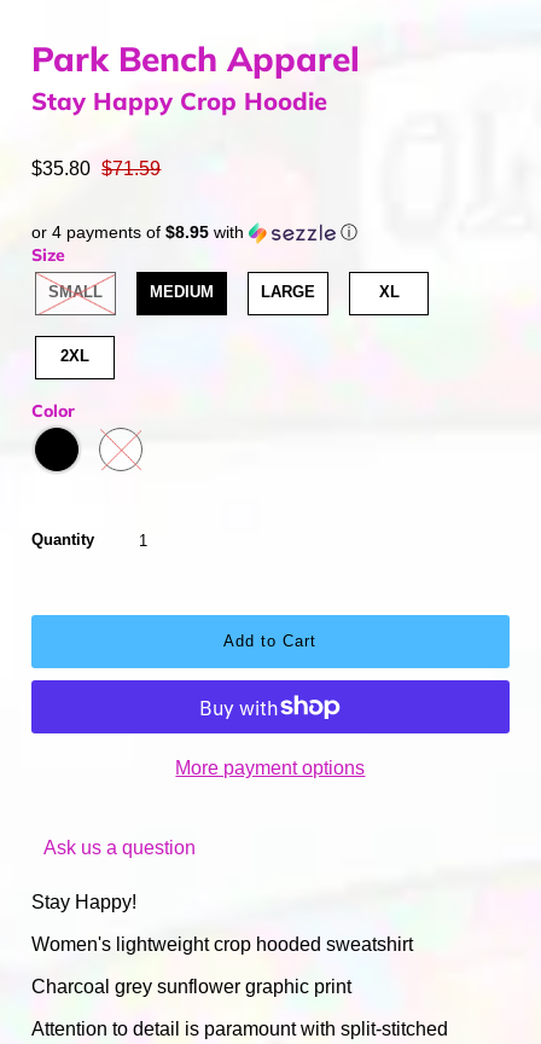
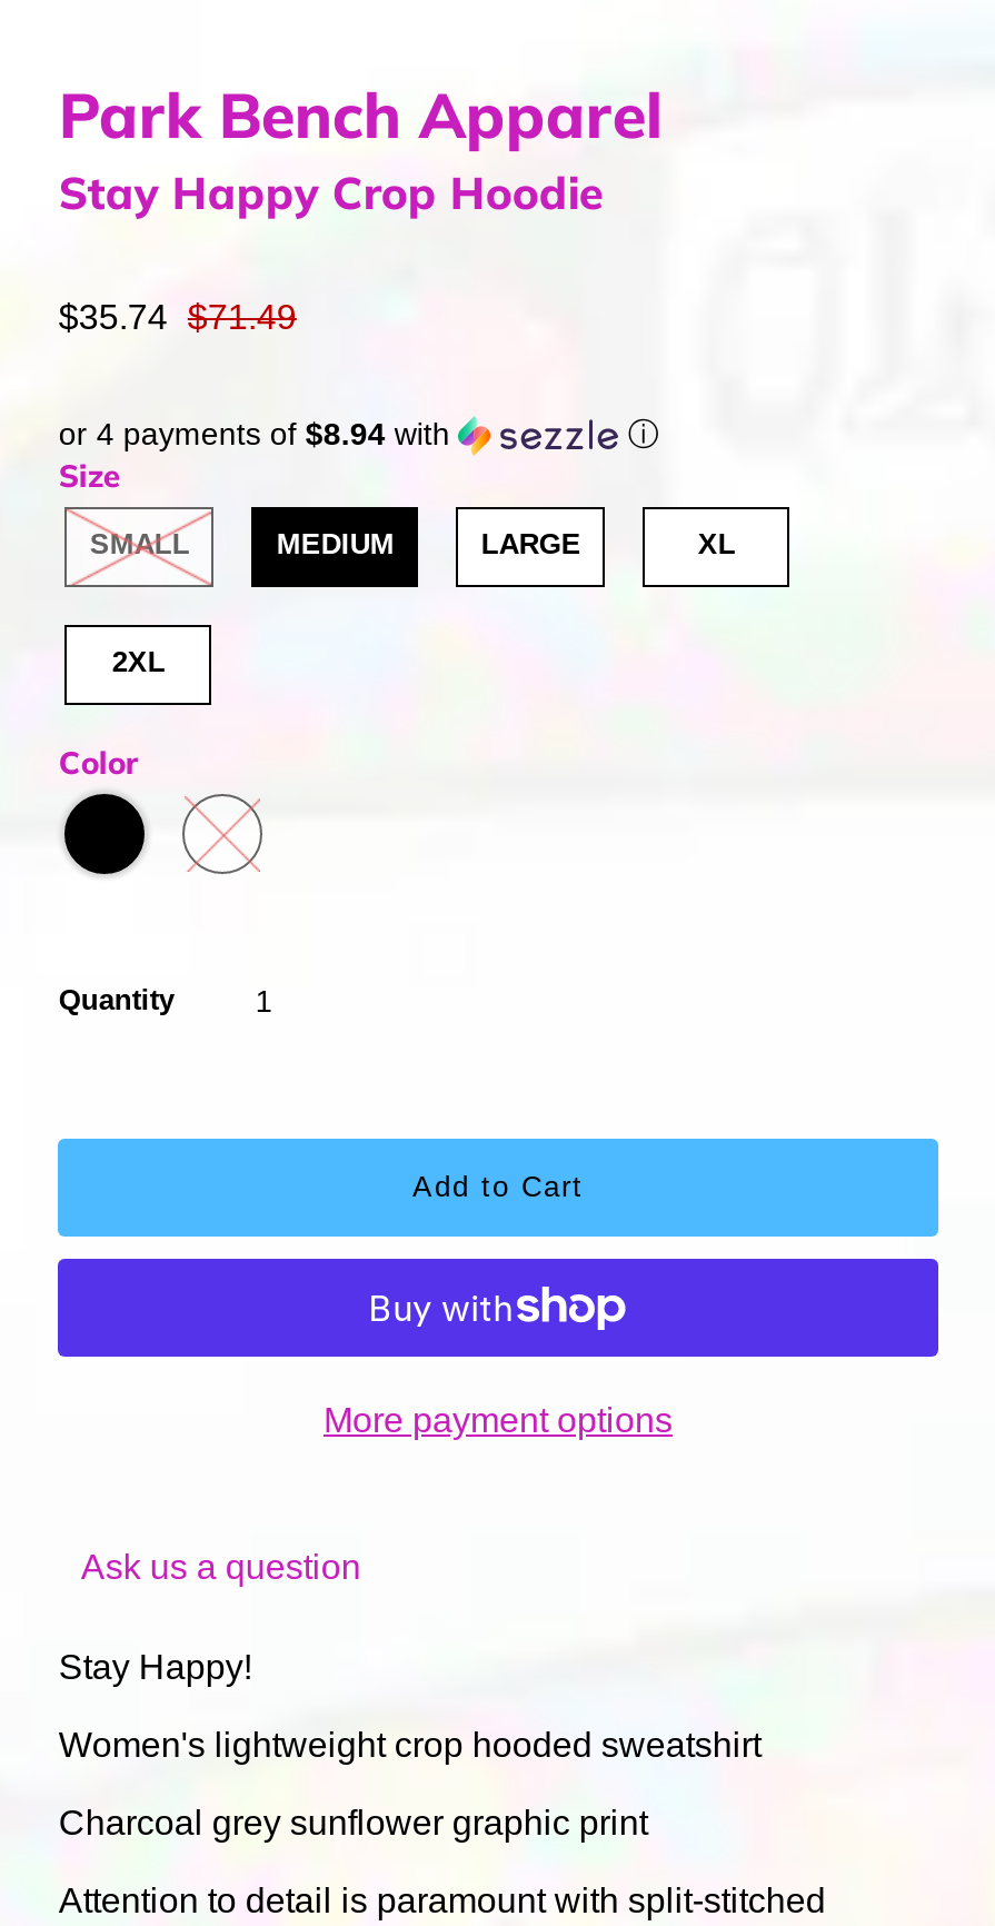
[32,159,161,179] $35.80 $71.59 -> [59,297,297,334] $35.74 $71.49
[32,223,249,242] or 4 payments of $8.95 with -> [59,415,459,450] or 4 payments of $8.94 with

